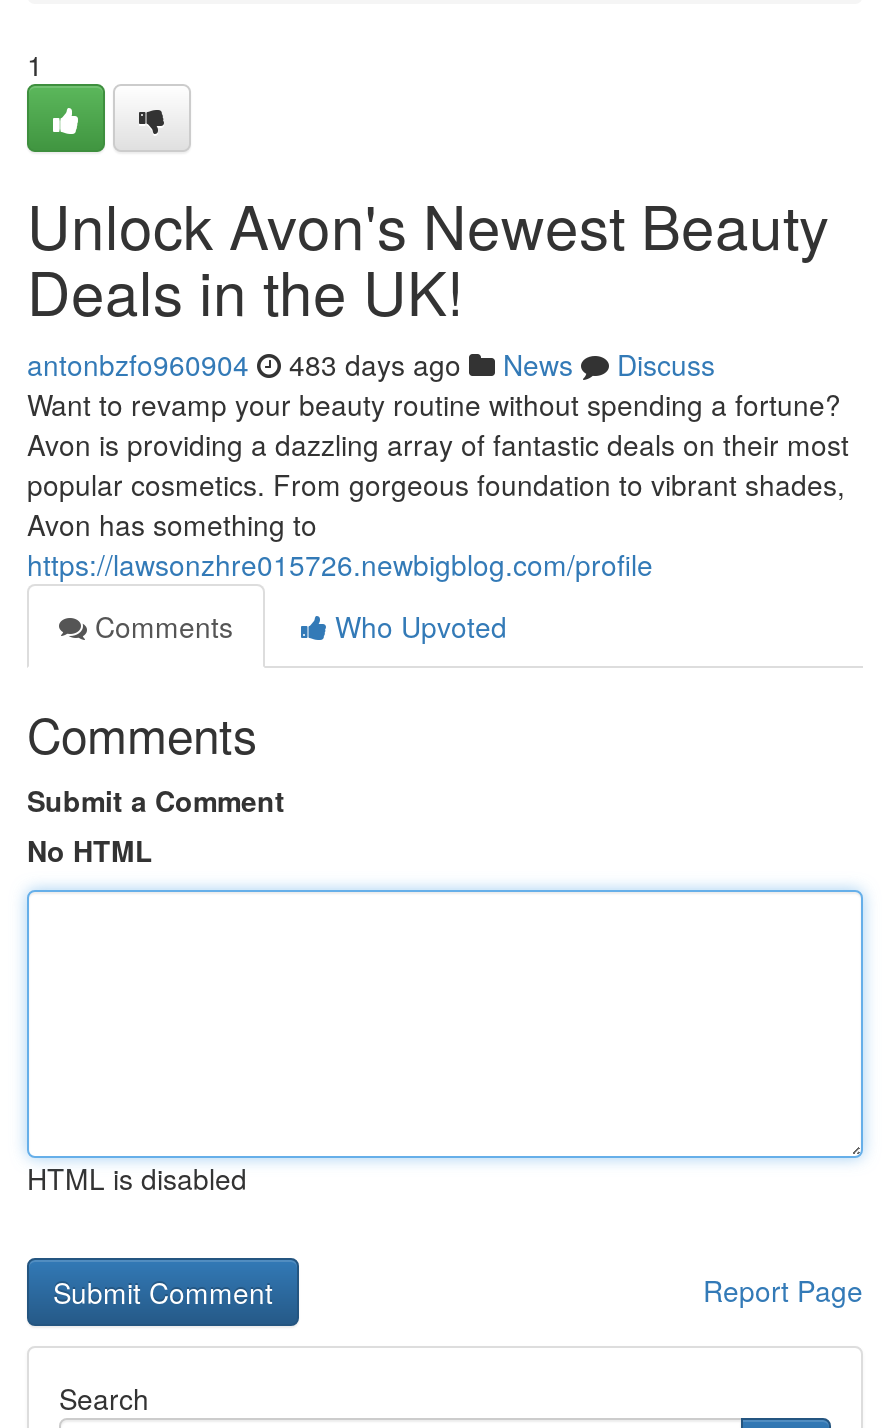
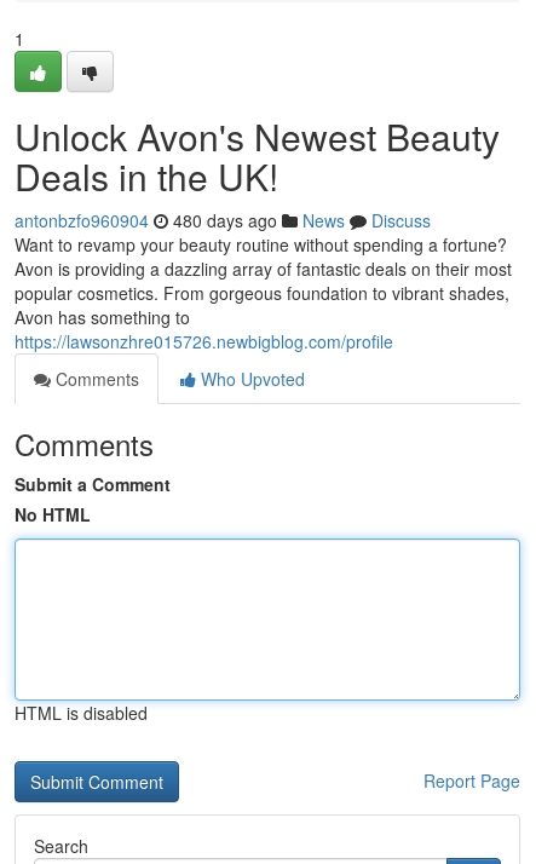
[27,344,715,384] antonbzfo960904 483 days ago News Discuss -> [15,208,431,232] antonbzfo960904 480 days ago News Discuss

